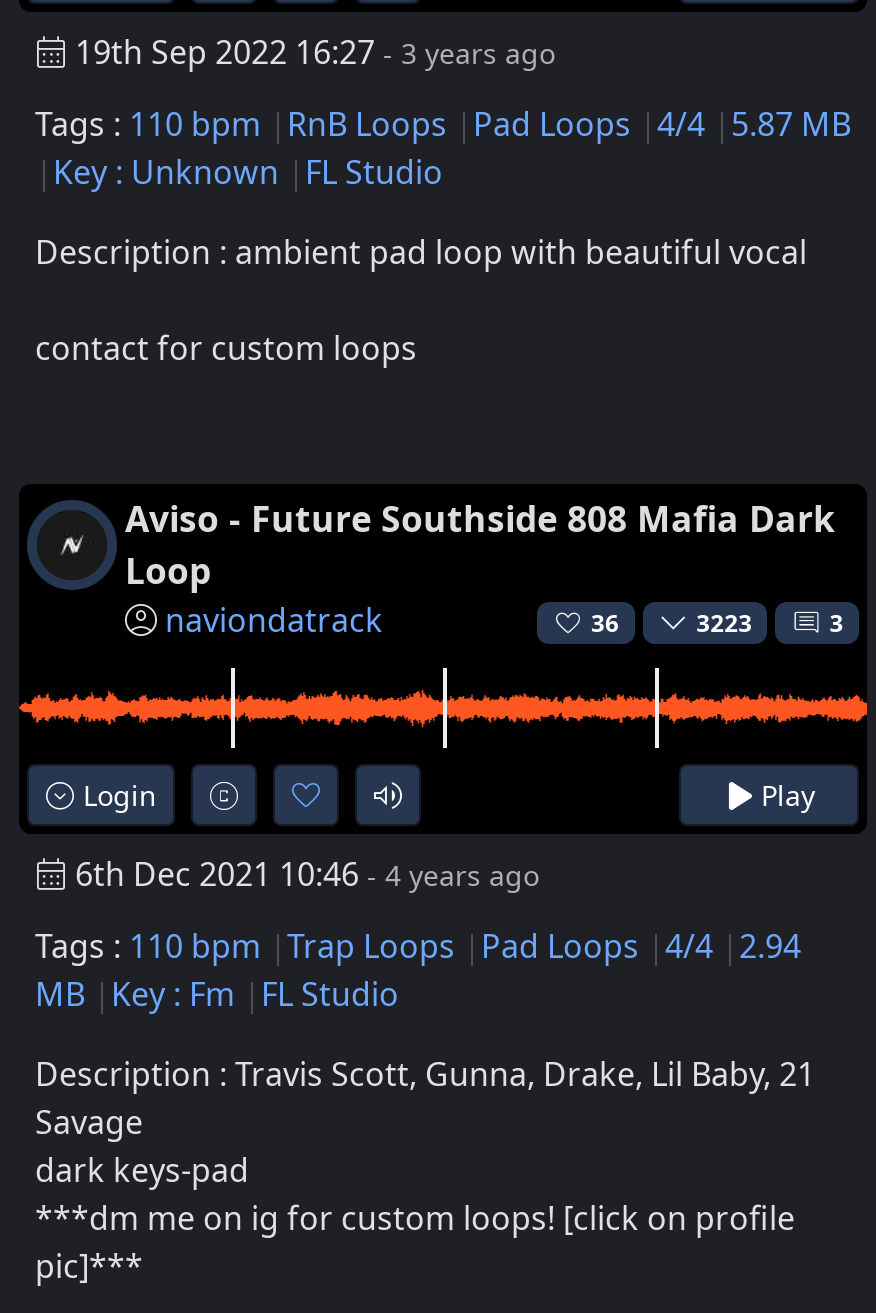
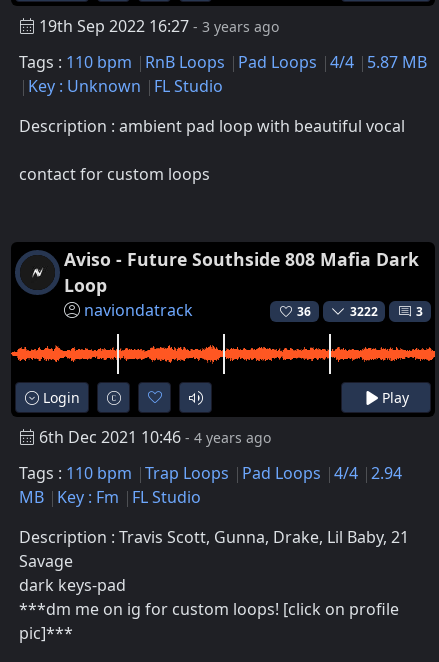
[696,606,752,640] 3223 -> [350,303,378,320] 3222

